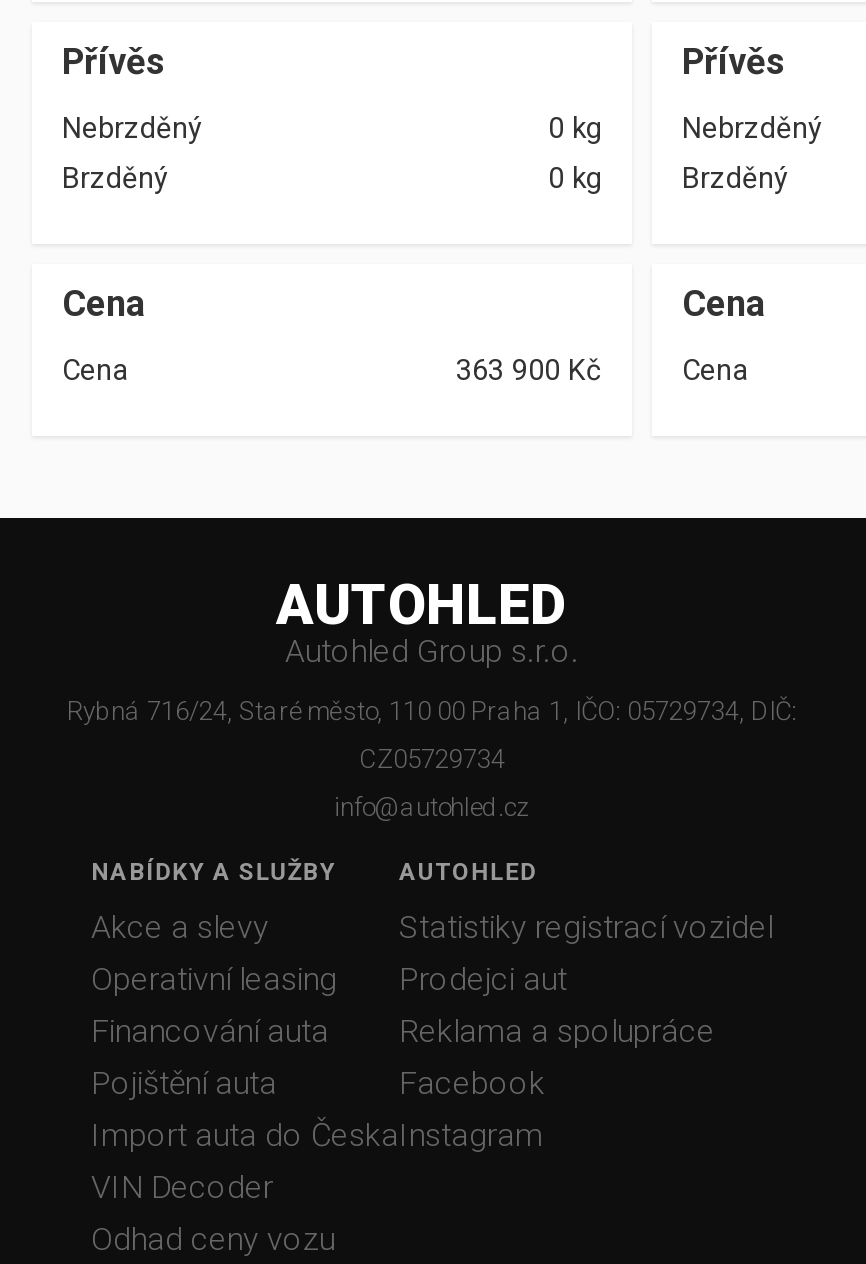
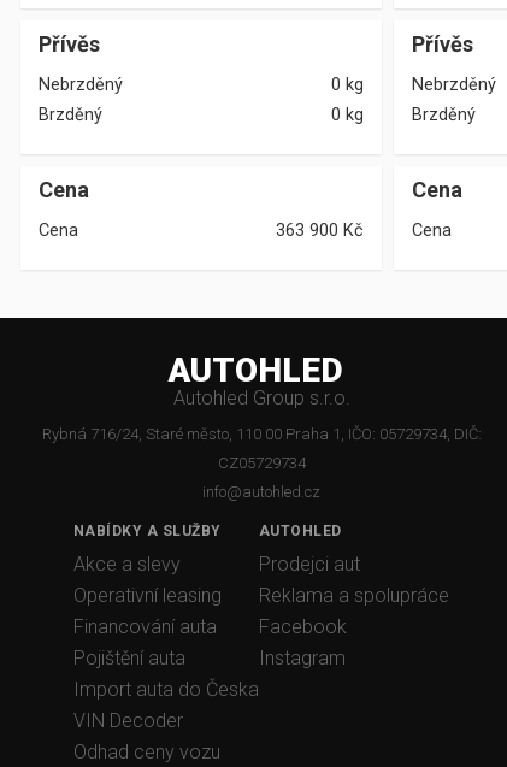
[399,908,773,946] Statistiky registrací vozidel -> none
moved [399,960,715,1154] -> [259,552,449,669]: Prodejci aut | Reklama a spolupráce | Facebook | Instagram

